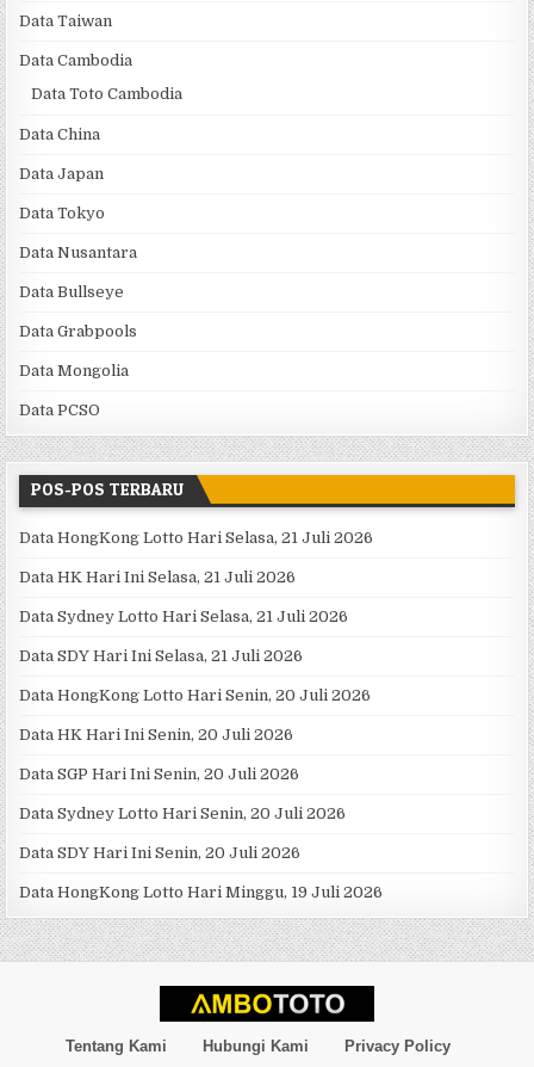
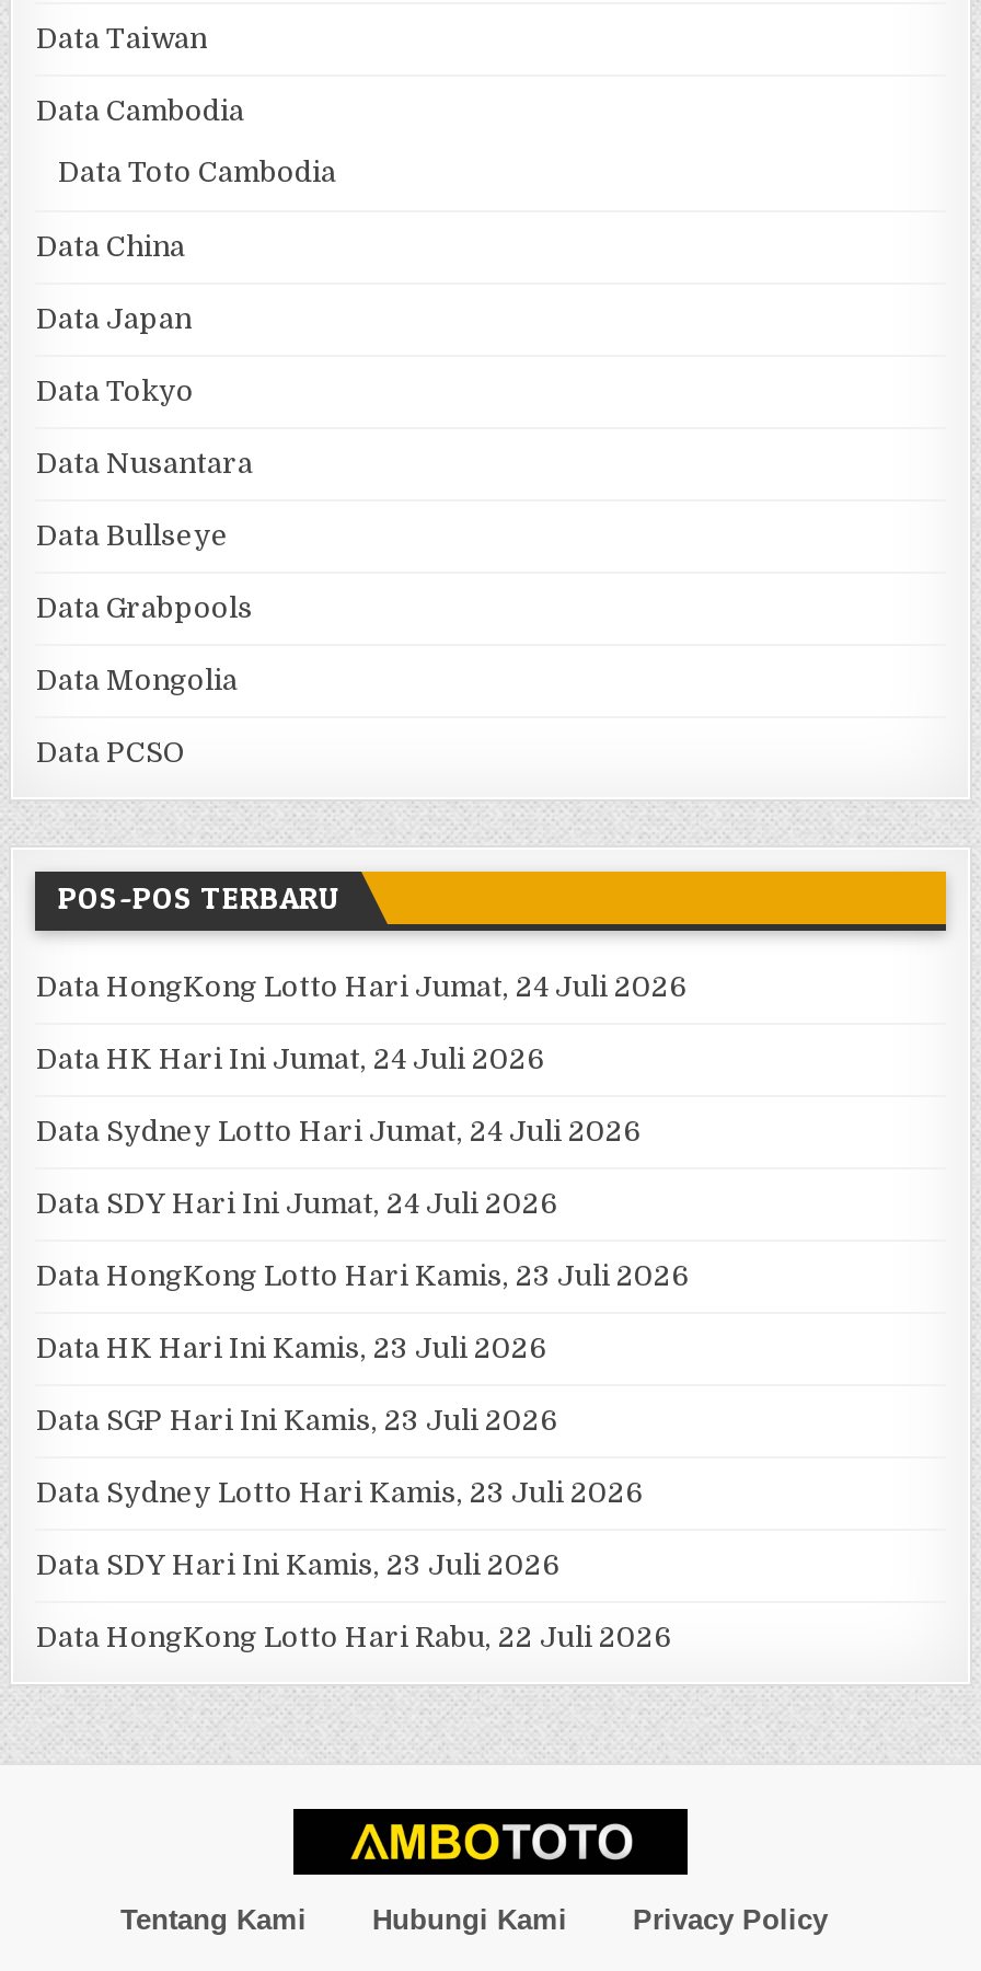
[20,529,374,547] Data HongKong Lotto Hari Selasa, 21 Juli 2026 -> [36,971,686,1003] Data HongKong Lotto Hari Jumat, 24 Juli 2026
[20,568,296,586] Data HK Hari Ini Selasa, 21 Juli 2026 -> [36,1043,544,1076] Data HK Hari Ini Jumat, 24 Juli 2026
[20,608,349,626] Data Sydney Lotto Hari Selasa, 21 Juli 2026 -> [36,1115,640,1148] Data Sydney Lotto Hari Jumat, 24 Juli 2026
[20,647,303,665] Data SDY Hari Ini Selasa, 21 Juli 2026 -> [36,1187,557,1220] Data SDY Hari Ini Jumat, 24 Juli 2026
[20,687,371,704] Data HongKong Lotto Hari Senin, 20 Juli 2026 -> [36,1260,689,1293] Data HongKong Lotto Hari Kamis, 23 Juli 2026
[20,726,294,744] Data HK Hari Ini Senin, 20 Juli 2026 -> [36,1332,546,1365] Data HK Hari Ini Kamis, 23 Juli 2026
[20,765,300,783] Data SGP Hari Ini Senin, 20 Juli 2026 -> [36,1404,557,1437] Data SGP Hari Ini Kamis, 23 Juli 2026
[20,805,346,823] Data Sydney Lotto Hari Senin, 20 Juli 2026 -> [36,1476,643,1509] Data Sydney Lotto Hari Kamis, 23 Juli 2026
[20,844,301,862] Data SDY Hari Ini Senin, 20 Juli 2026 -> [36,1549,559,1582] Data SDY Hari Ini Kamis, 23 Juli 2026
[20,883,383,901] Data HongKong Lotto Hari Minggu, 19 Juli 2026 -> [36,1621,671,1654] Data HongKong Lotto Hari Rabu, 22 Juli 2026

